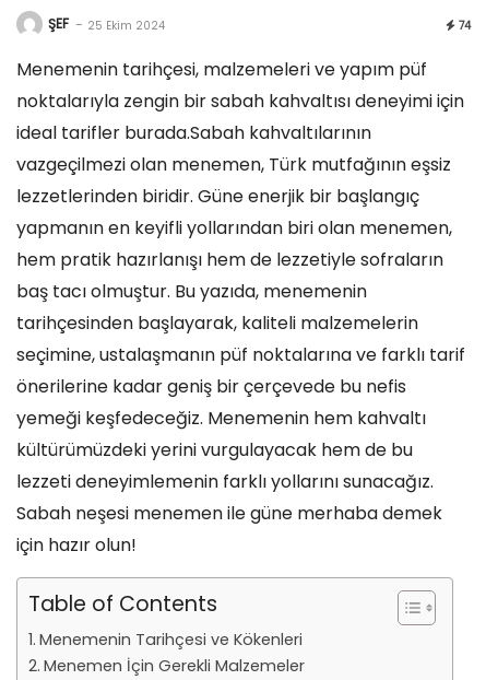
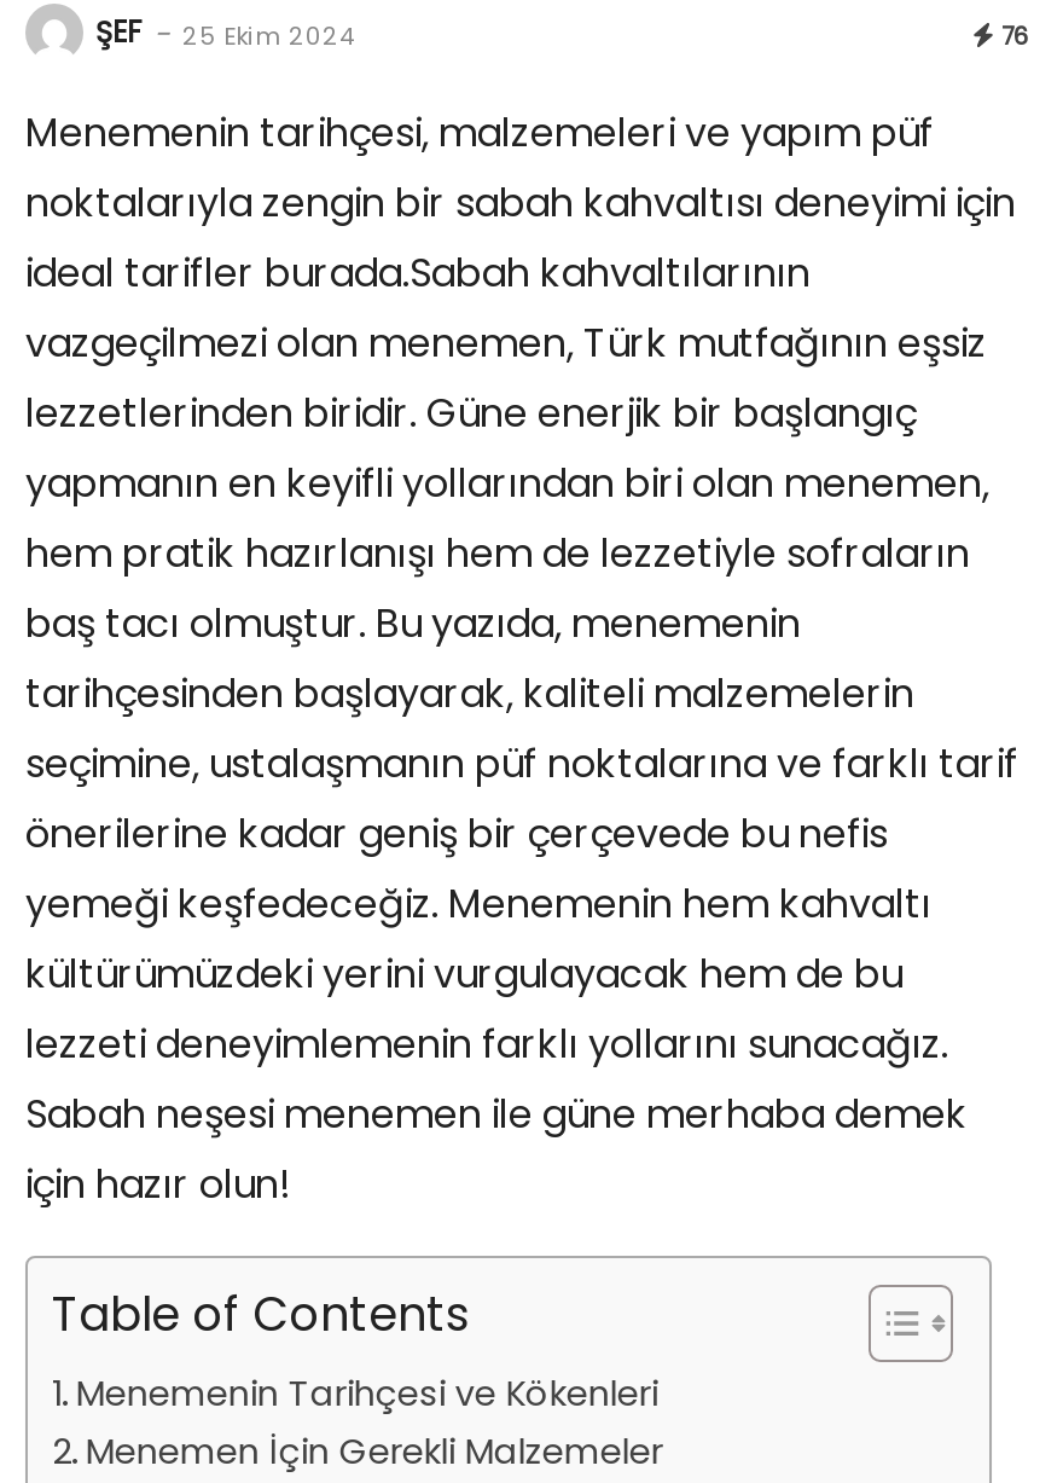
[455,17,471,33] 74 -> [994,17,1030,53] 76

